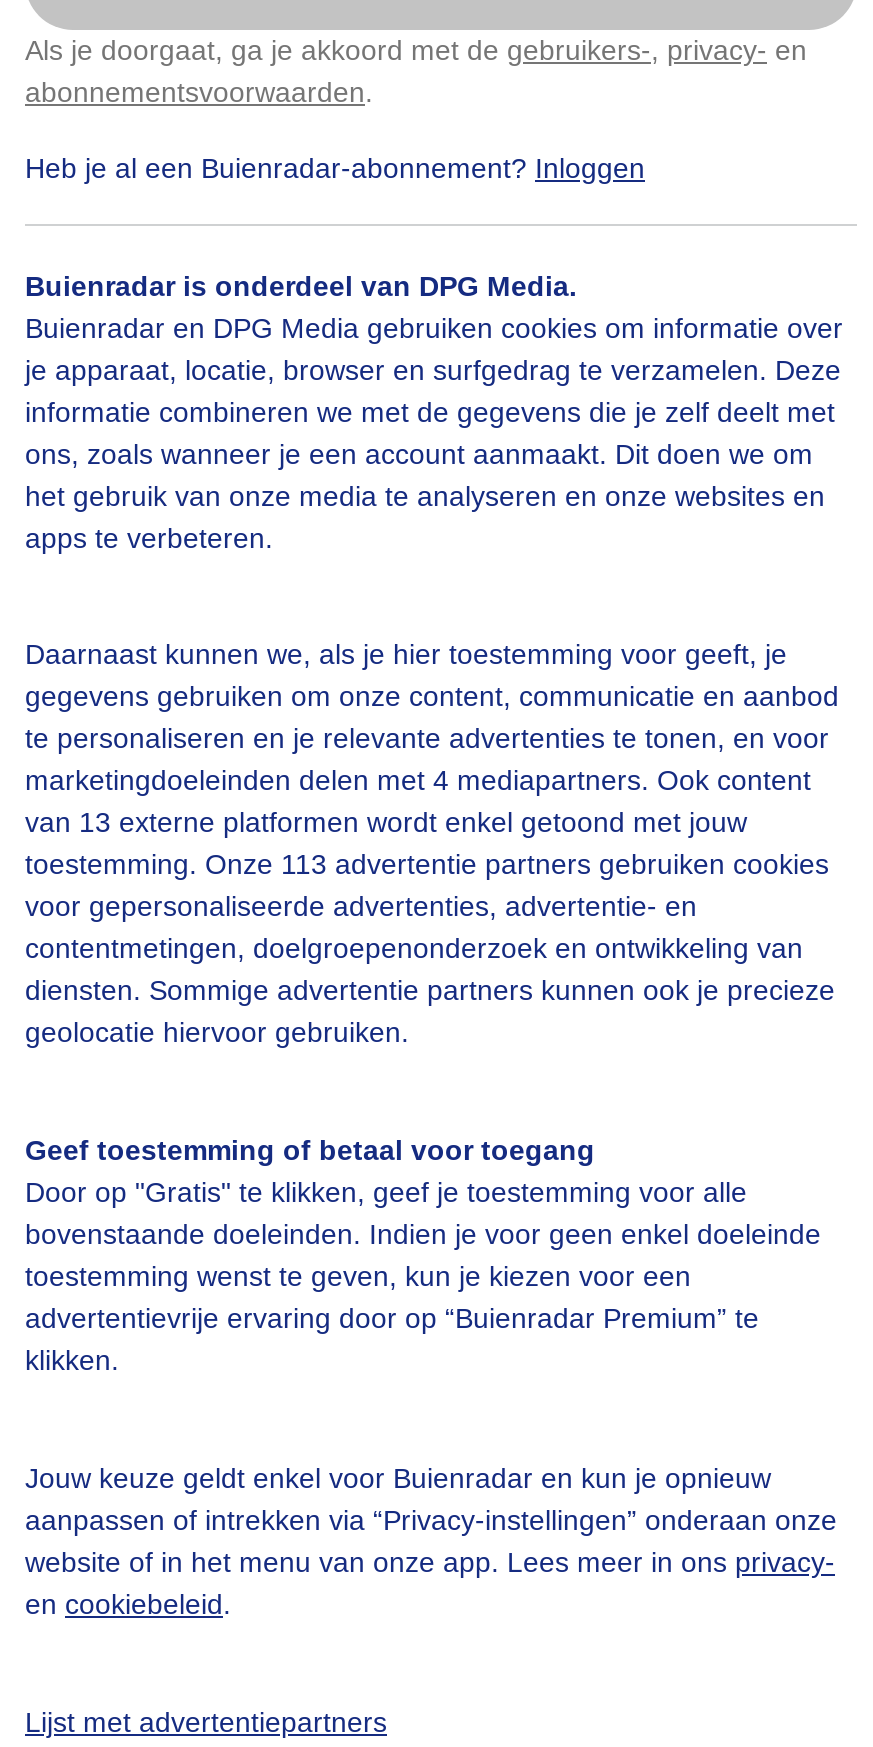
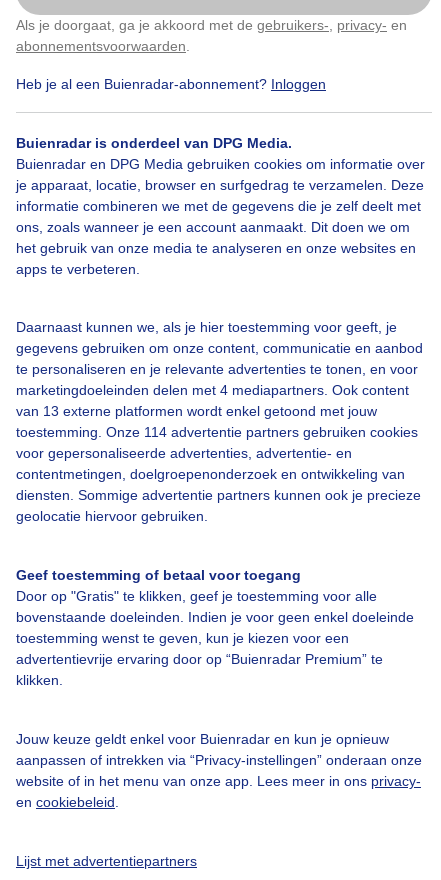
[25,849,829,881] toestemming. Onze 113 advertentie partners gebruiken cookies -> [16,424,418,440] toestemming. Onze 114 advertentie partners gebruiken cookies

